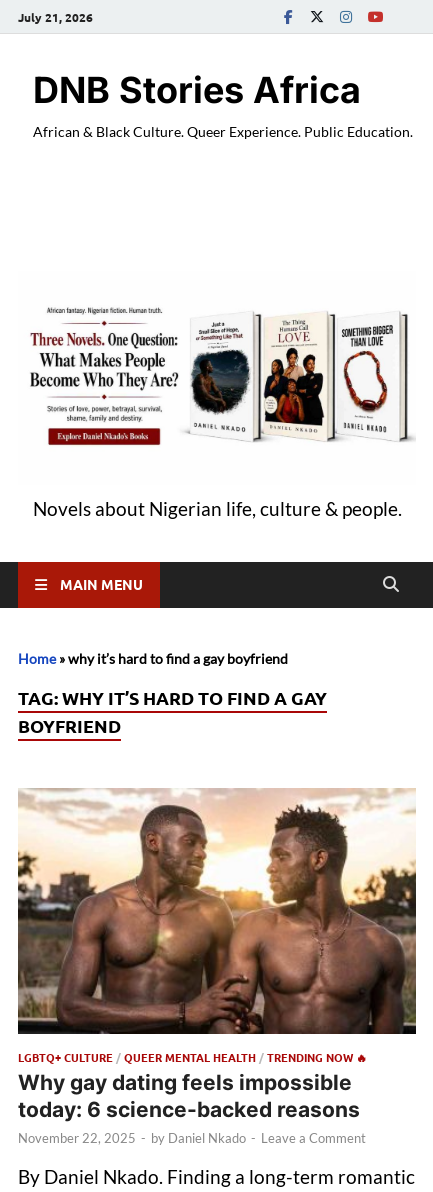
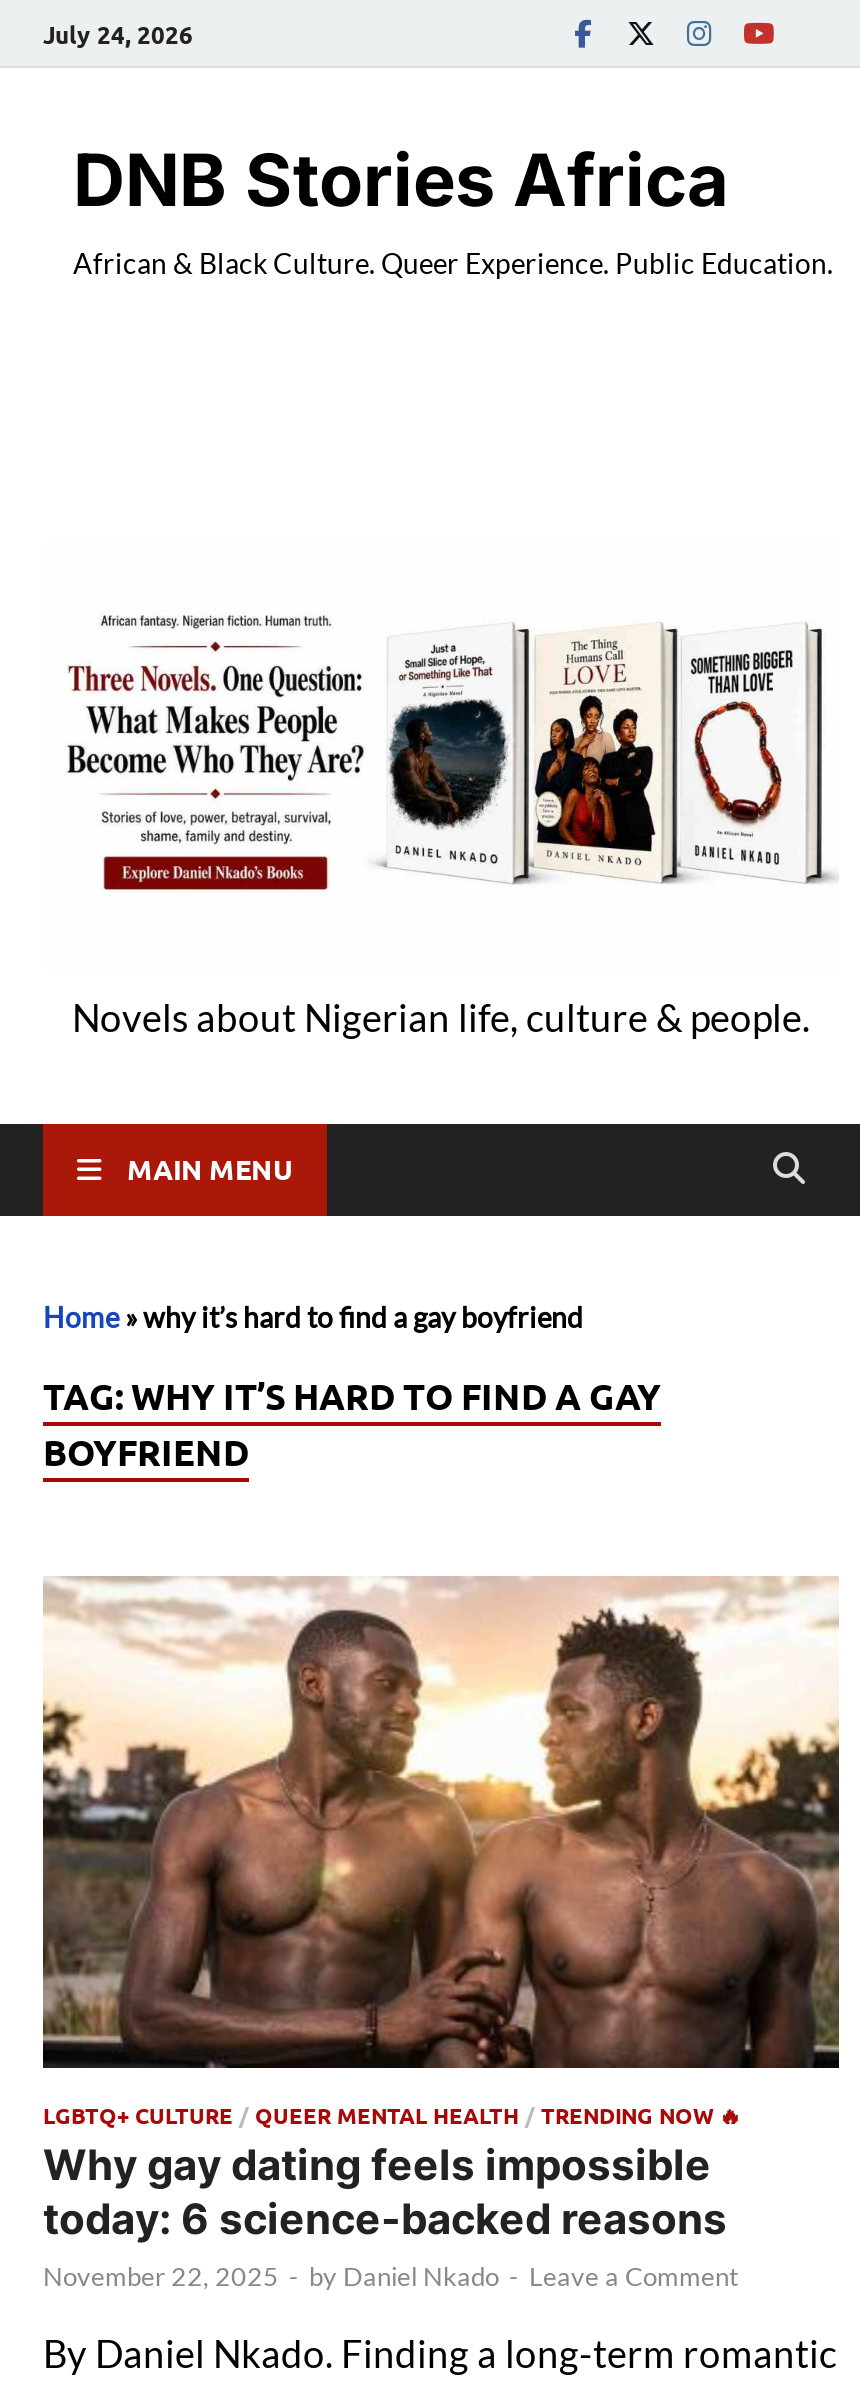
[18,8,93,24] July 21, 2026 -> [43,17,193,49] July 24, 2026

